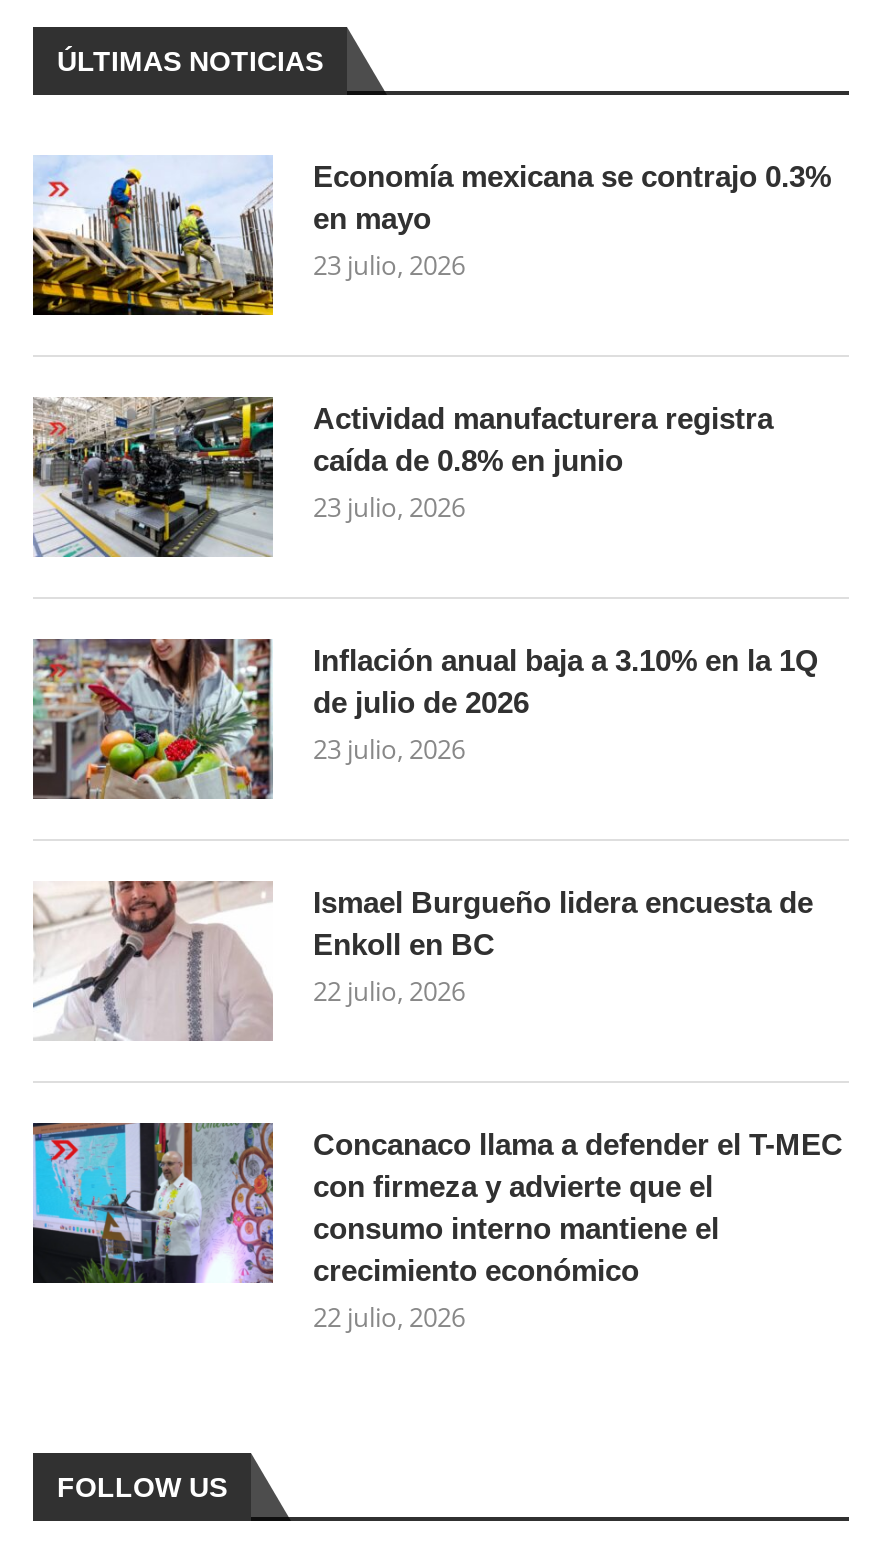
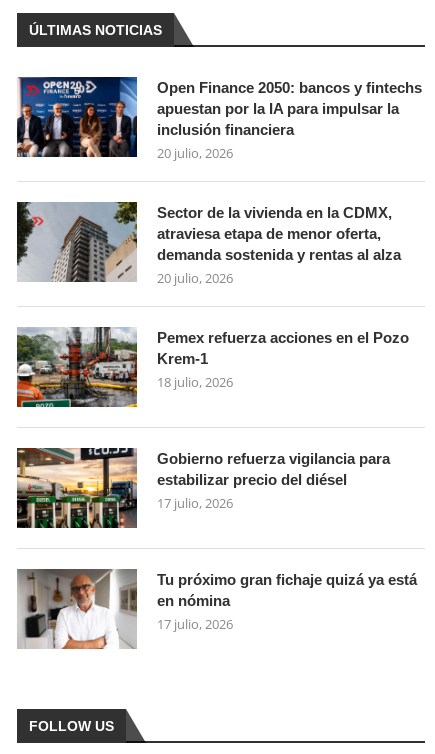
[31,155,831,317] [image] | Economía mexicana se contrajo 0.3% | en mayo | 23 julio, 2026 -> [16,76,422,161] [image] | Open Finance 2050: bancos y fintechs | apuestan por la IA para impulsar la | inclusión financiera | 20 julio, 2026
[31,395,773,565] [image] | Actividad manufacturera registra | caída de 0.8% en junio | 23 julio, 2026 -> [16,198,401,286] [image] | Sector de la vivienda en la CDMX, | atraviesa etapa de menor oferta, | demanda sostenida y rentas al alza | 20 julio, 2026
[33,637,819,815] [image] | Inflación anual baja a 3.10% en la 1Q | de julio de 2026 | 23 julio, 2026 -> [16,319,409,408] [image] | Pemex refuerza acciones en el Pozo | Krem-1 | 18 julio, 2026
[33,879,813,1057] [image] | Ismael Burgueño lidera encuesta de | Enkoll en BC | 22 julio, 2026 -> [16,440,390,529] [image] | Gobierno refuerza vigilancia para | estabilizar precio del diésel | 17 julio, 2026
[31,1121,843,1334] [image] | Concanaco llama a defender el T-MEC | con firmeza y advierte que el | consumo interno mantiene el | crecimiento económico | 22 julio, 2026 -> [16,561,417,650] [image] | Tu próximo gran fichaje quizá ya está | en nómina | 17 julio, 2026

